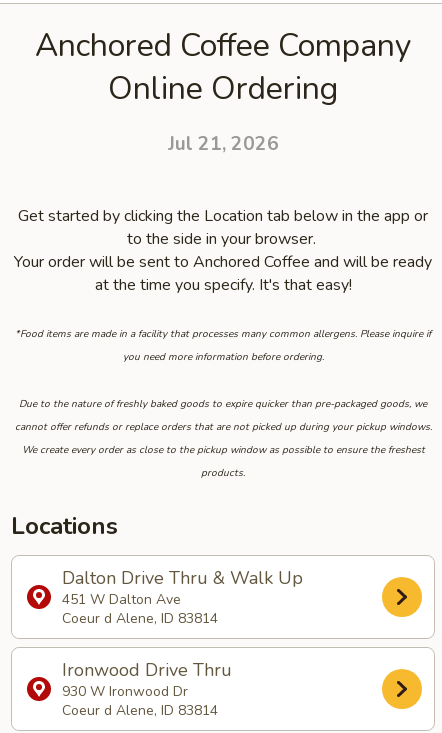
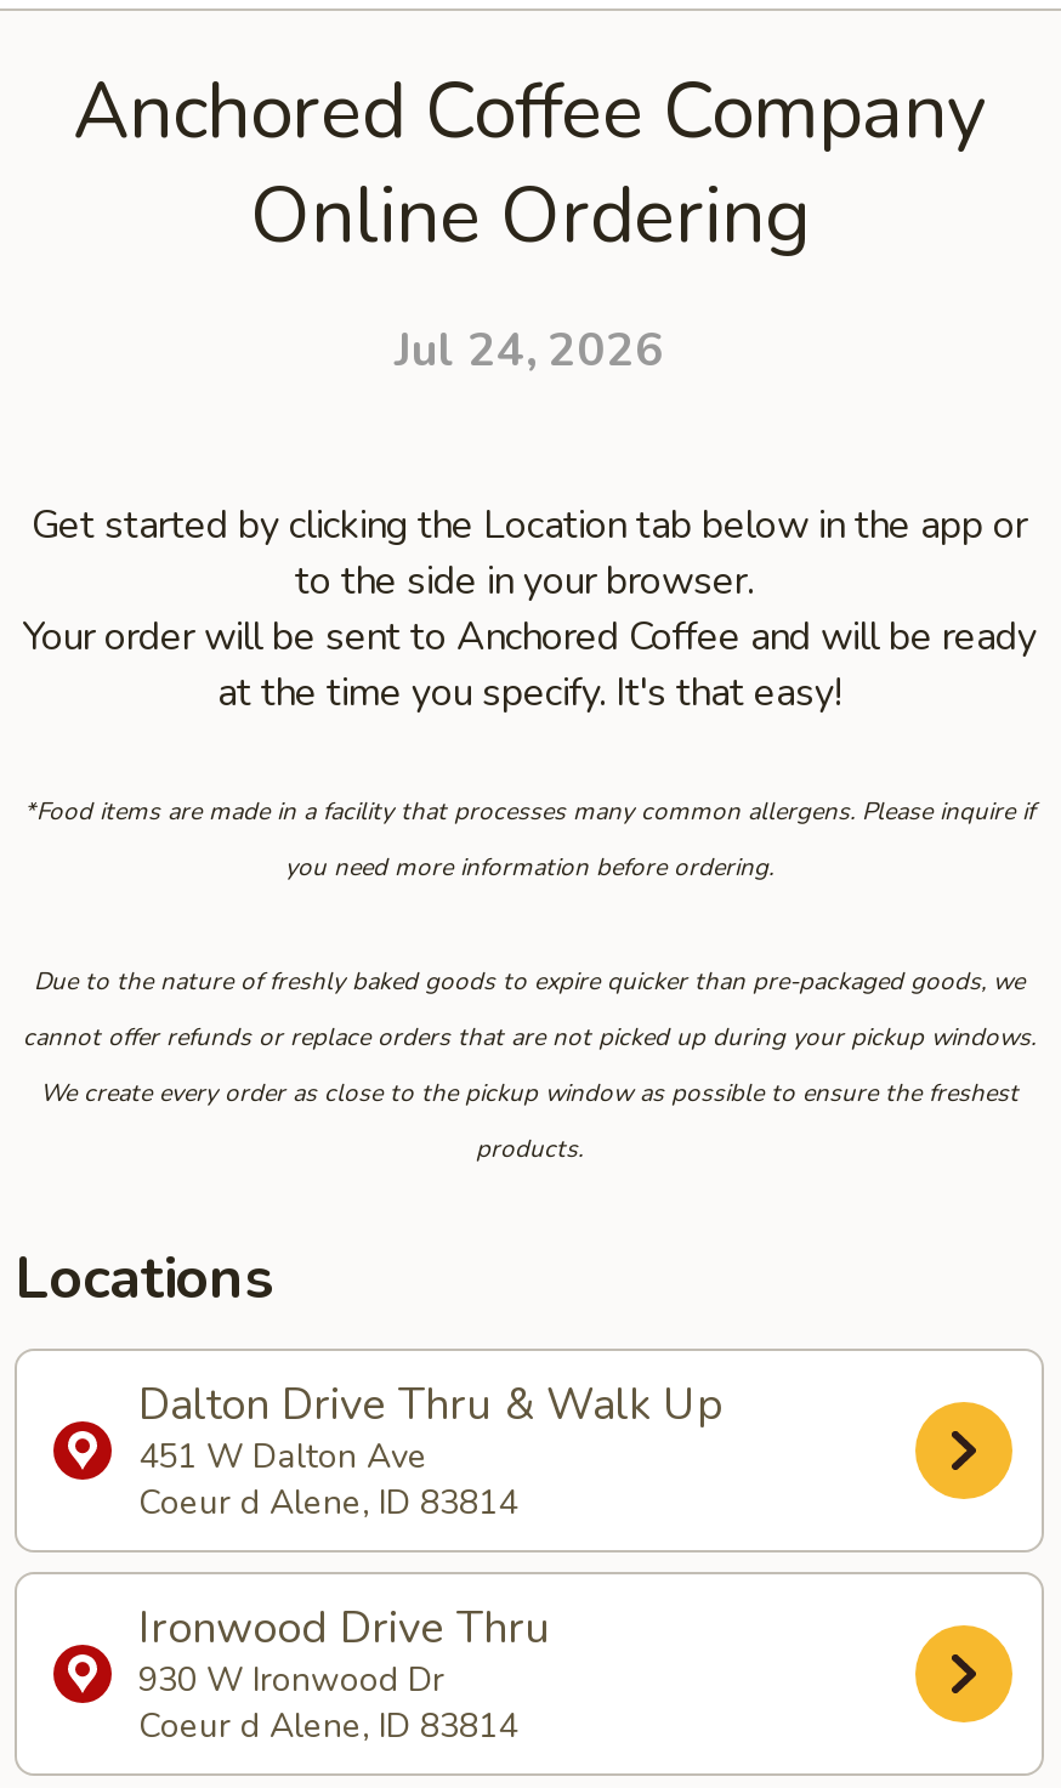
[167,131,278,157] Jul 21, 2026 -> [395,319,664,382] Jul 24, 2026

